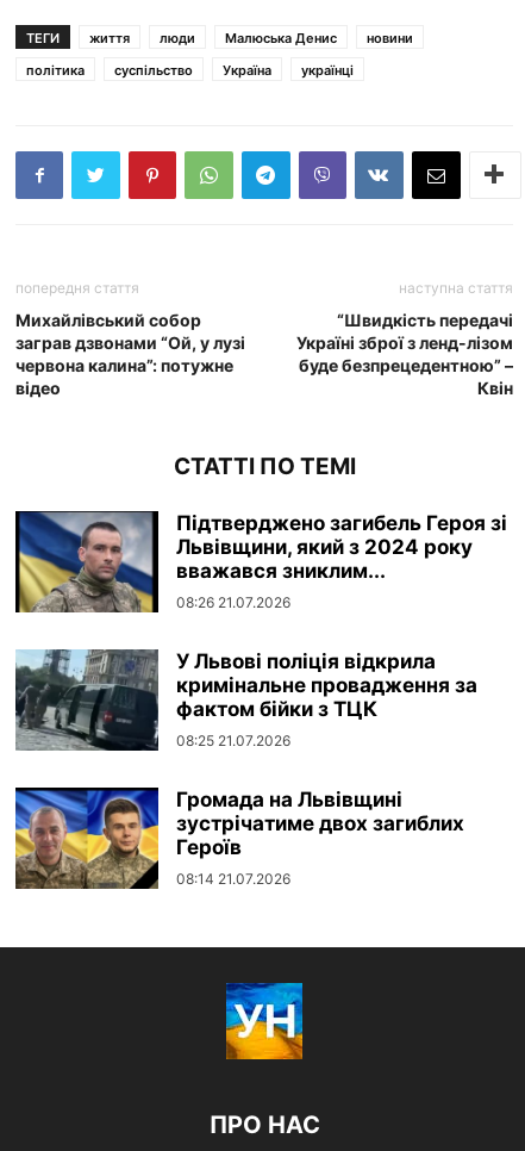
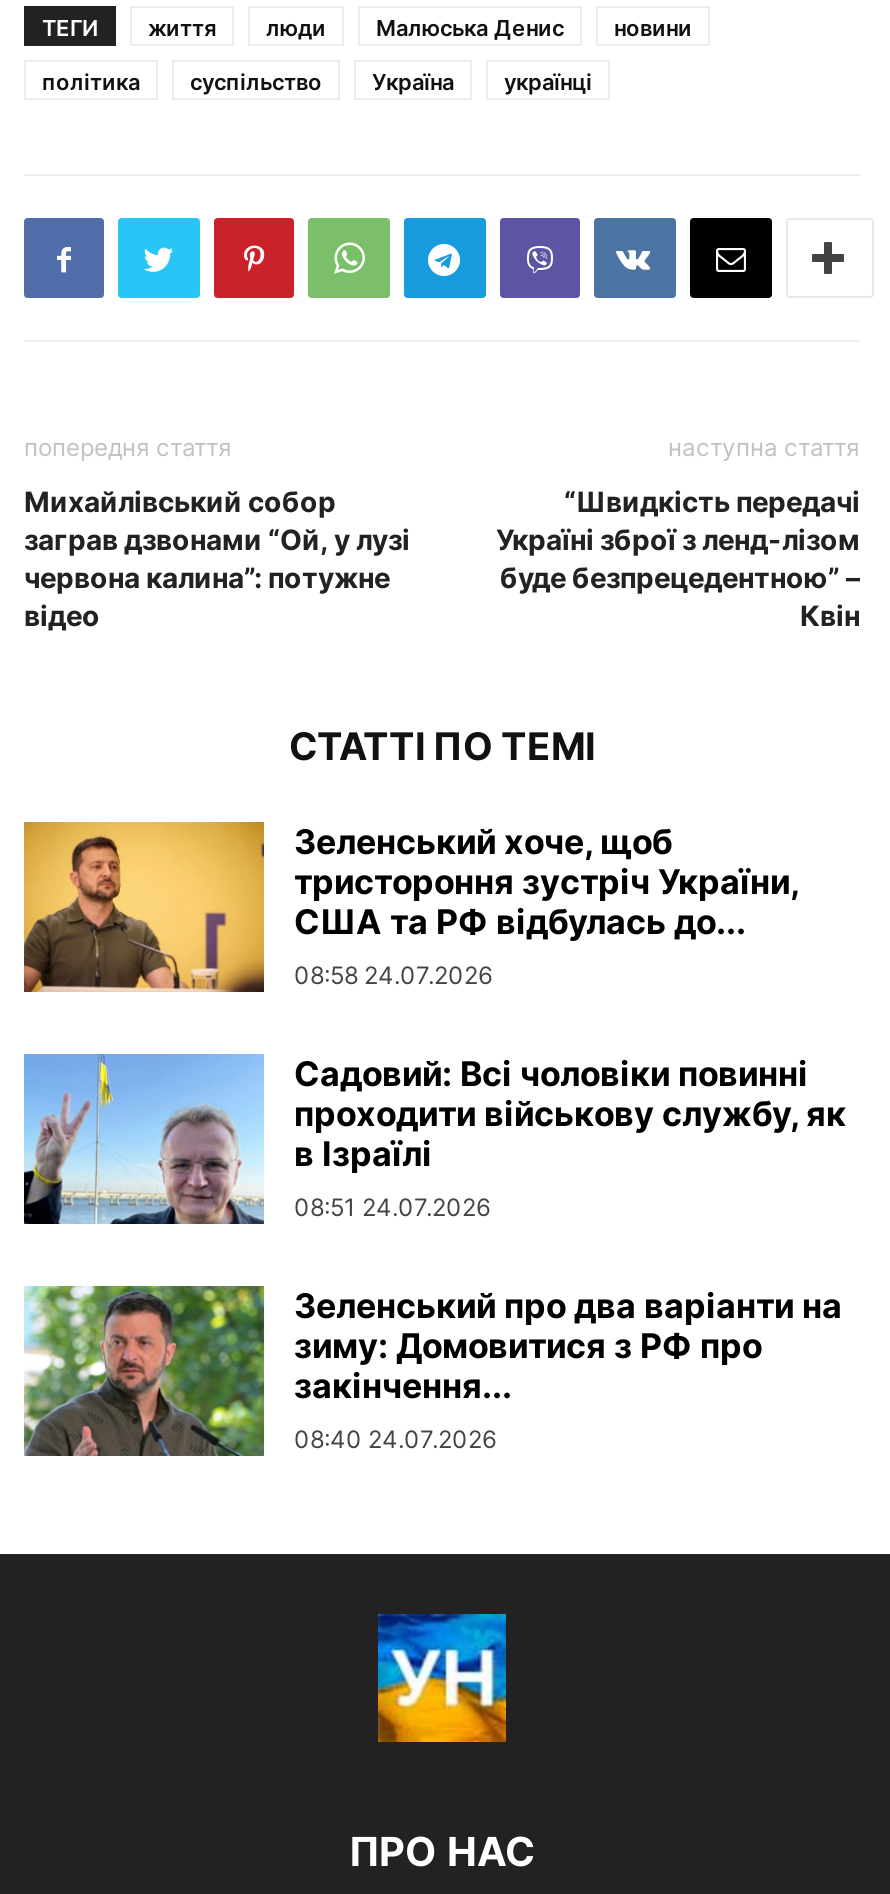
[14,510,507,614] [image] | Підтверджено загибель Героя зі | Львівщини, який з 2024 року | вважався зниклим... | 08:26 21.07.2026 -> [22,820,798,994] [image] | Зеленський хоче, щоб | тристороння зустріч України, | США та РФ відбулась до... | 08:58 24.07.2026
[14,648,477,752] [image] | У Львові поліція відкрила | кримінальне провадження за | фактом бійки з ТЦК | 08:25 21.07.2026 -> [22,1052,846,1226] [image] | Садовий: Всі чоловіки повинні | проходити військову службу, як | в Ізраїлі | 08:51 24.07.2026
[14,786,464,890] [image] | Громада на Львівщині | зустрічатиме двох загиблих | Героїв | 08:14 21.07.2026 -> [24,1284,842,1458] [image] | Зеленський про два варіанти на | зиму: Домовитися з РФ про | закінчення... | 08:40 24.07.2026

